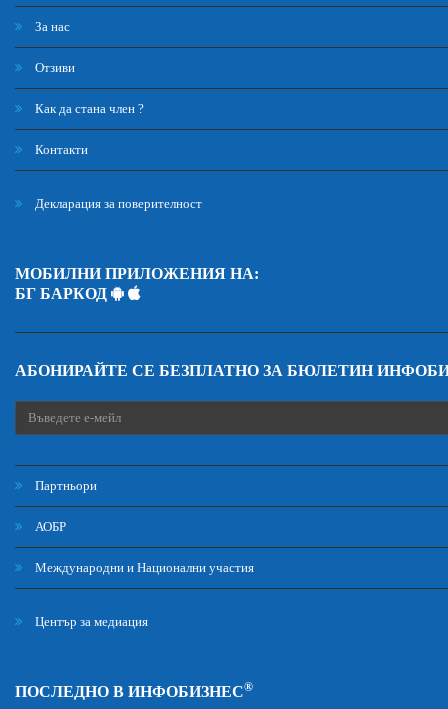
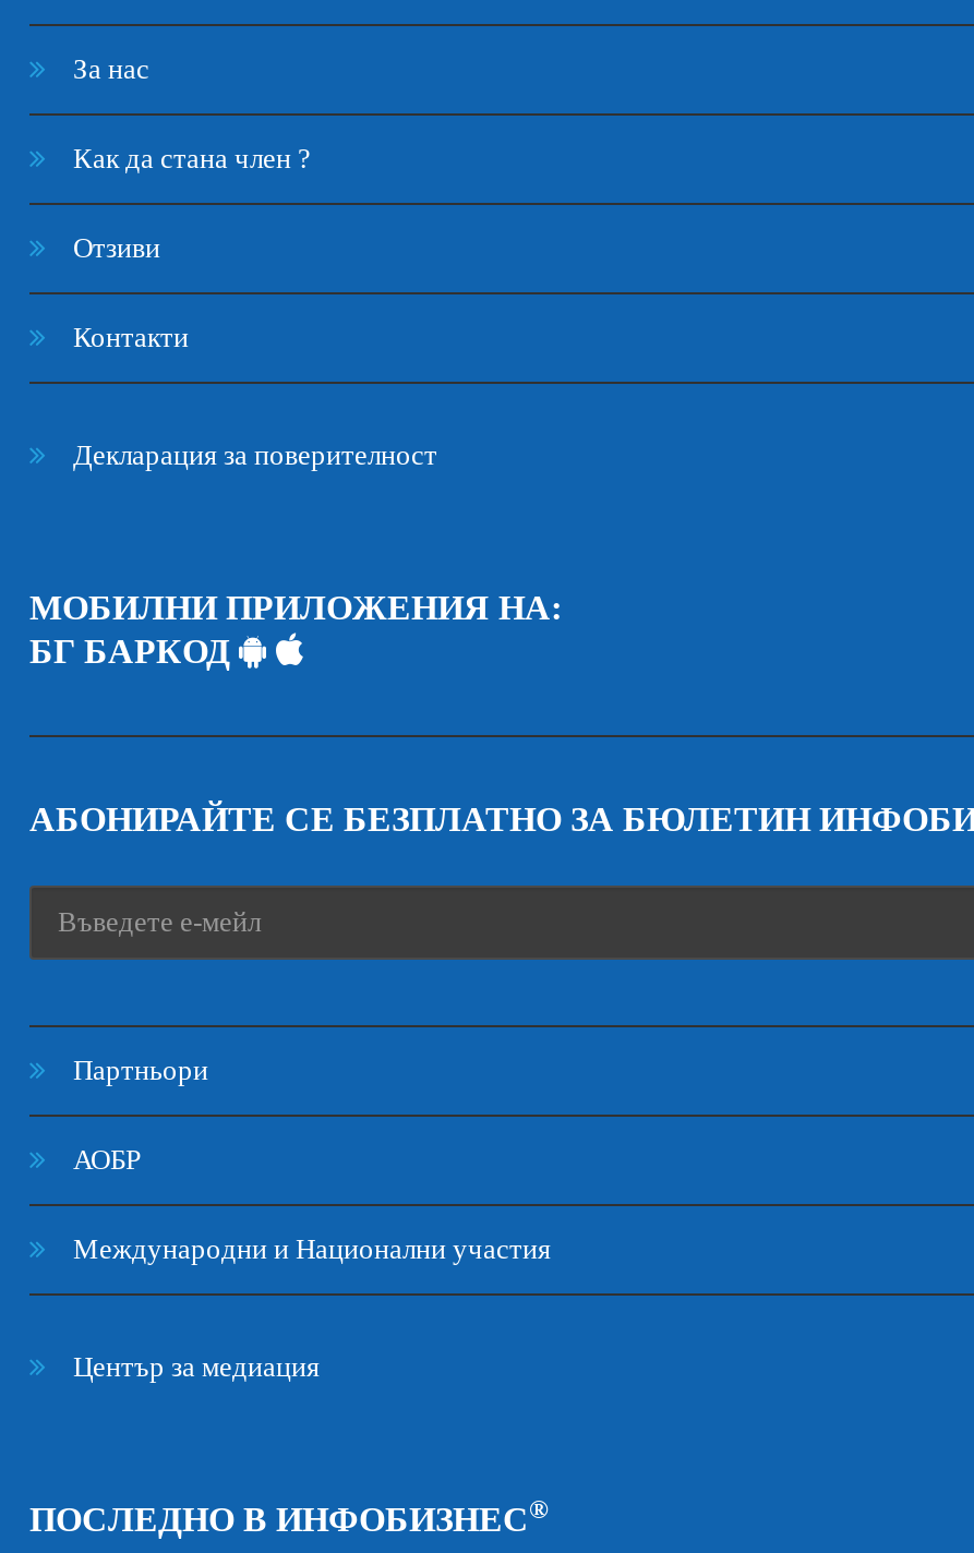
moved [32,60,75,75] -> [67,231,160,264]: Отзиви
moved [32,101,144,116] -> [67,142,311,174]: Как да стана член ?

